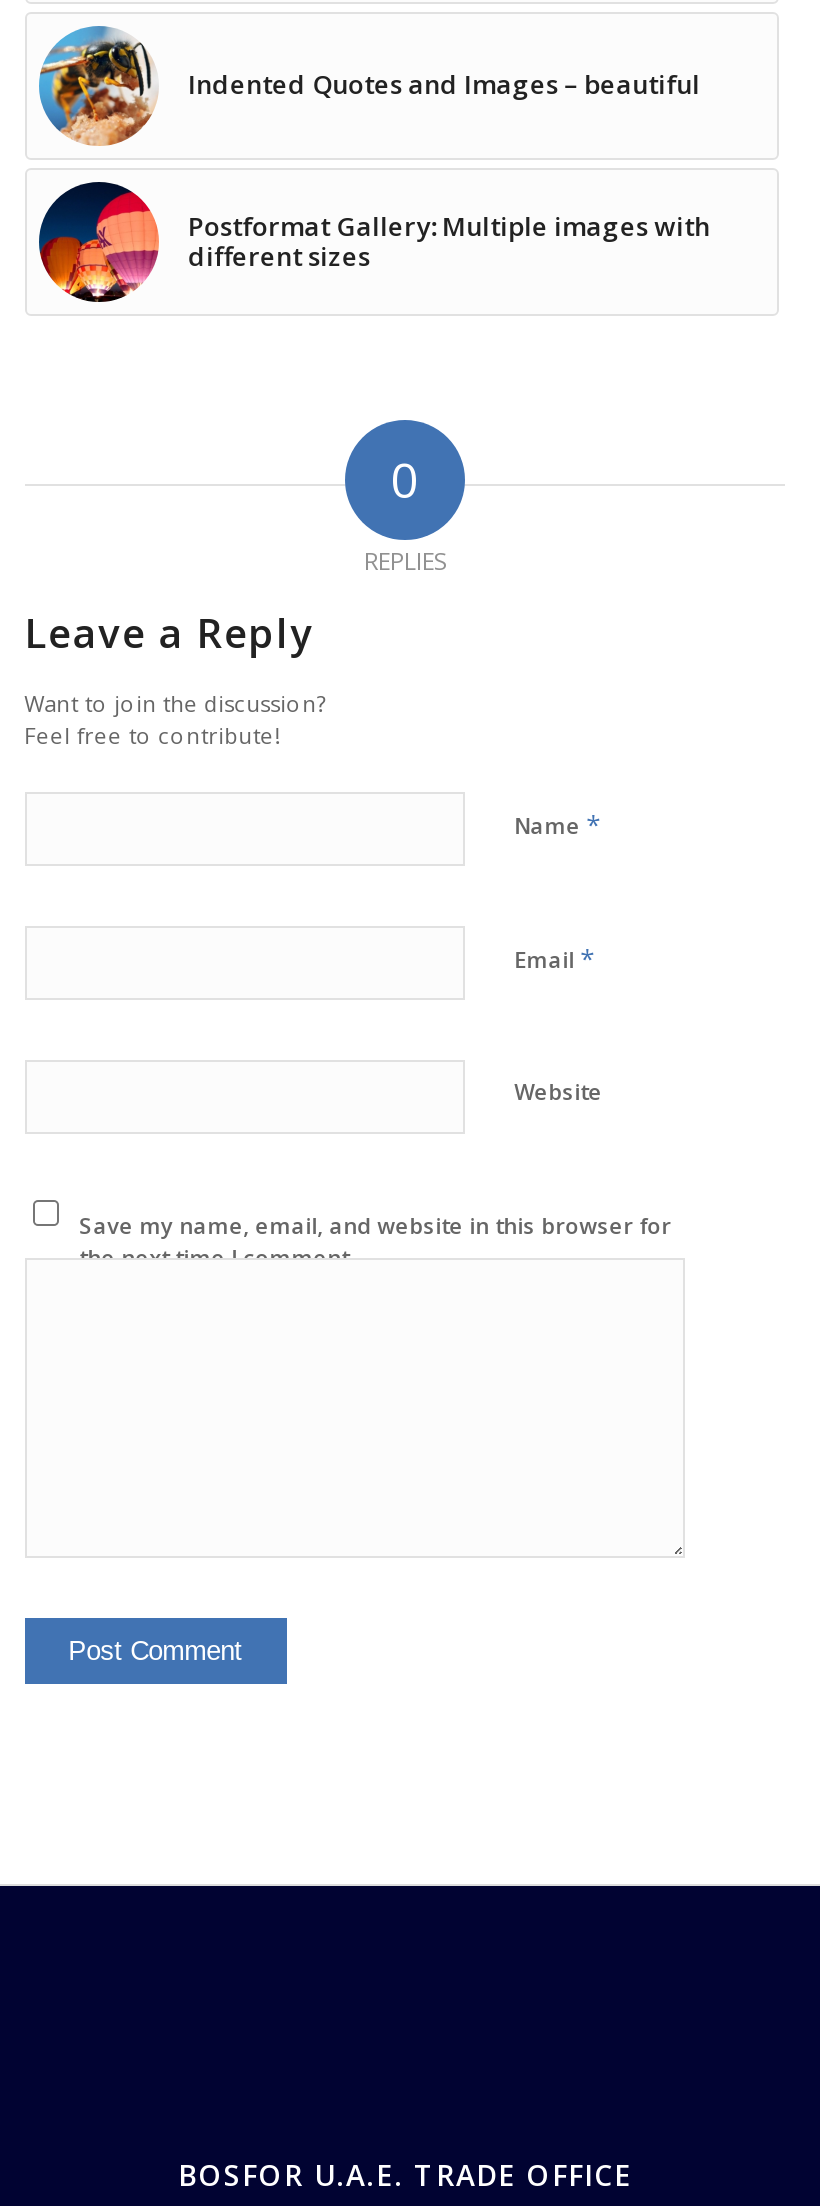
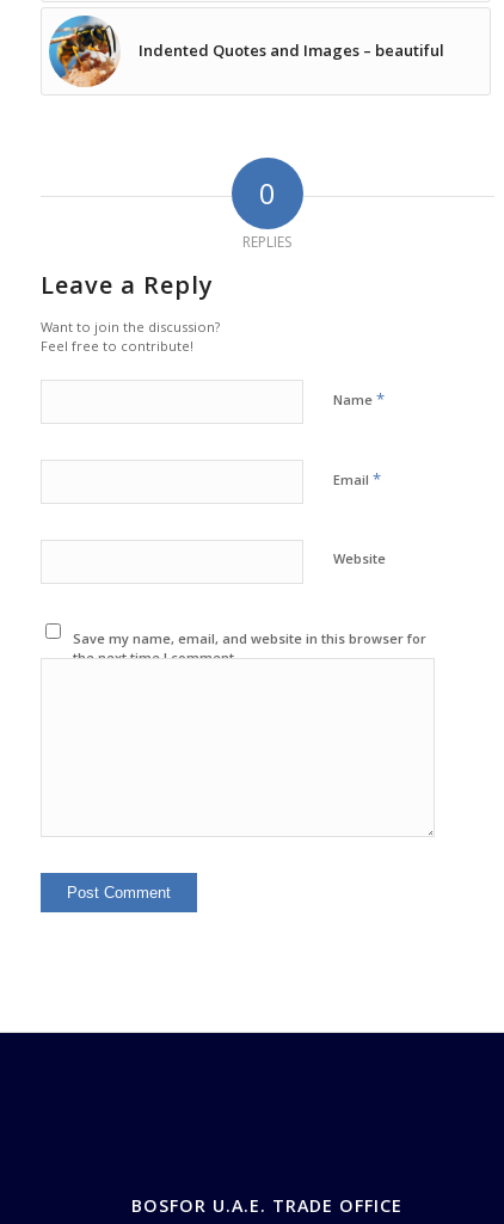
[37,180,710,304] [image] | Postformat Gallery: Multiple images with | different sizes -> none

